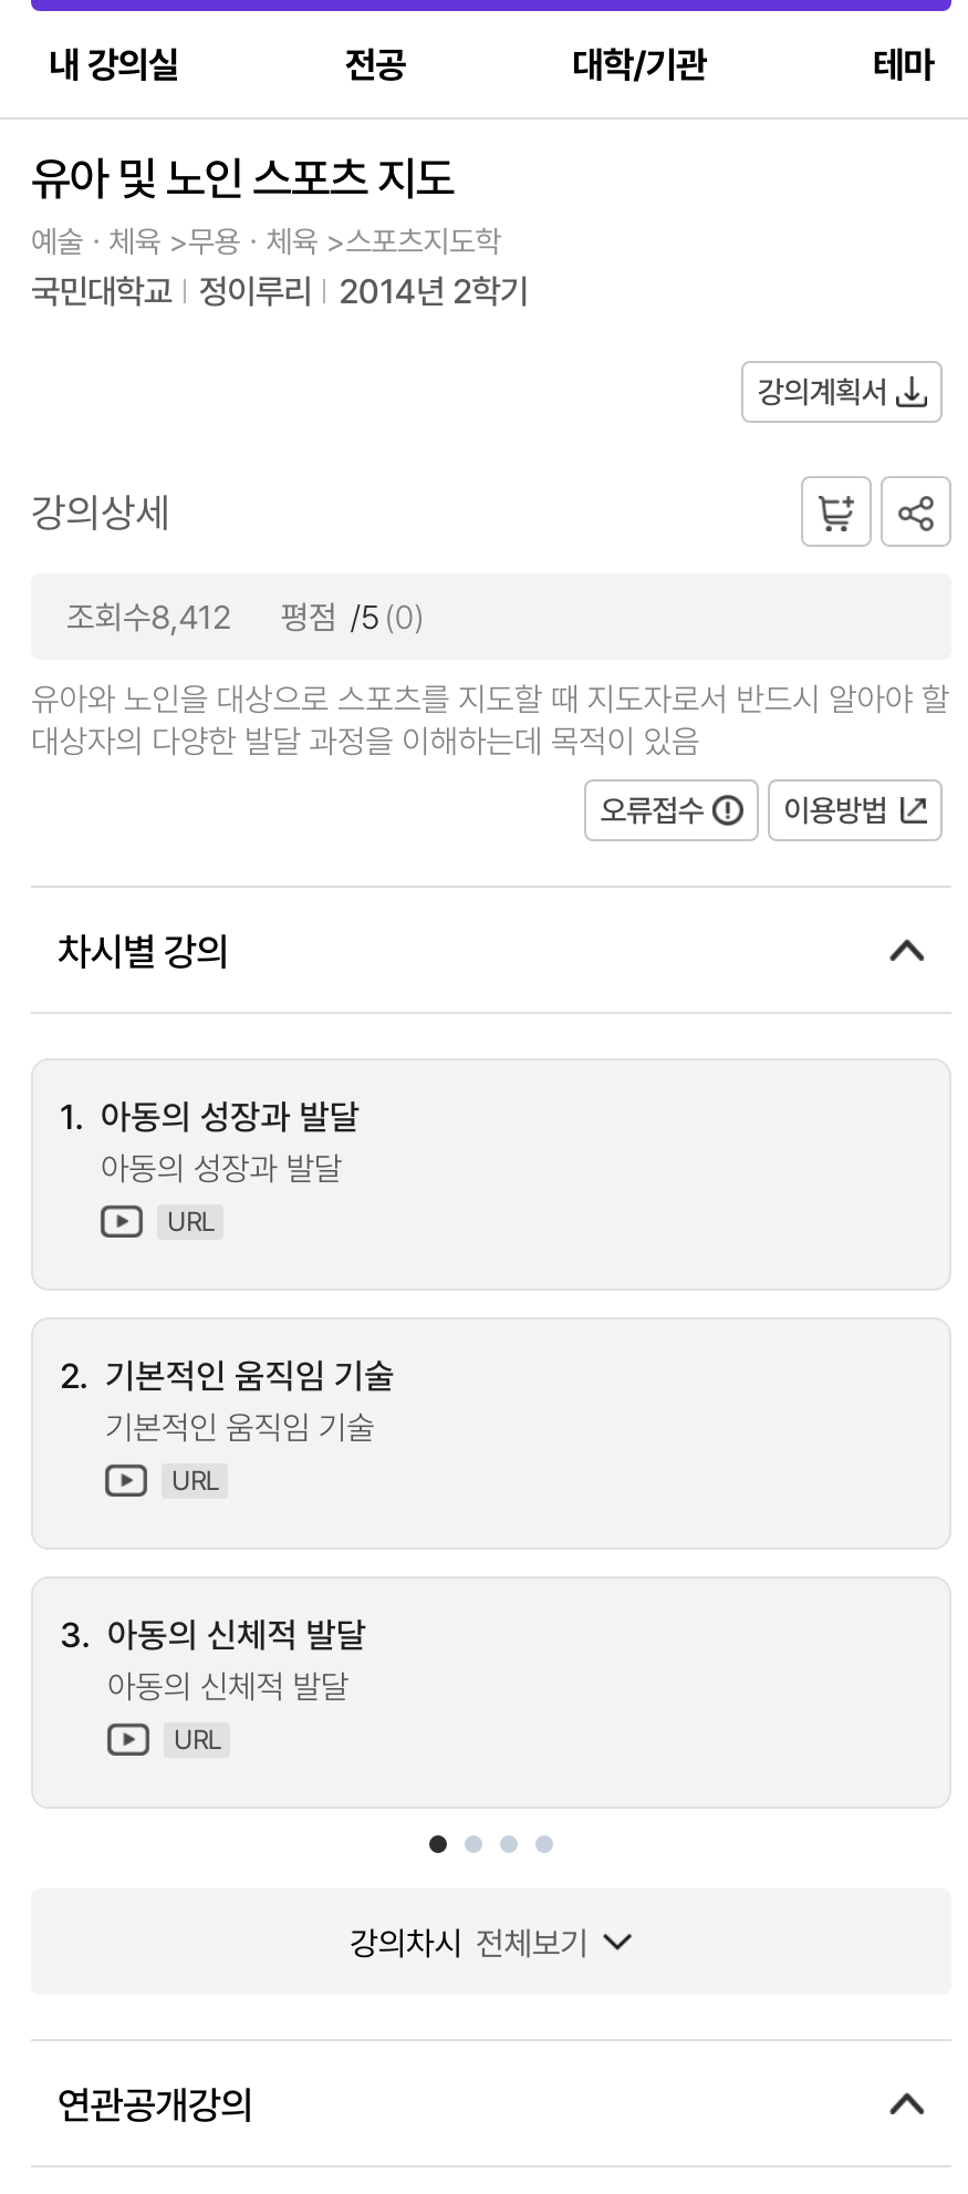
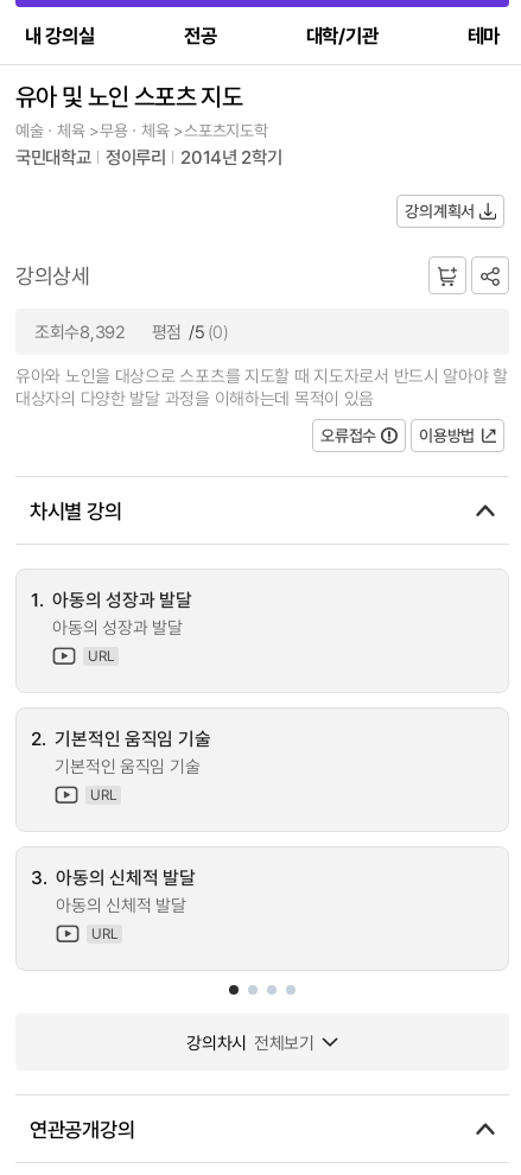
[66,593,424,638] 조회수8,412 평점 /5 (0) -> [34,319,229,343] 조회수8,392 평점 /5 (0)

